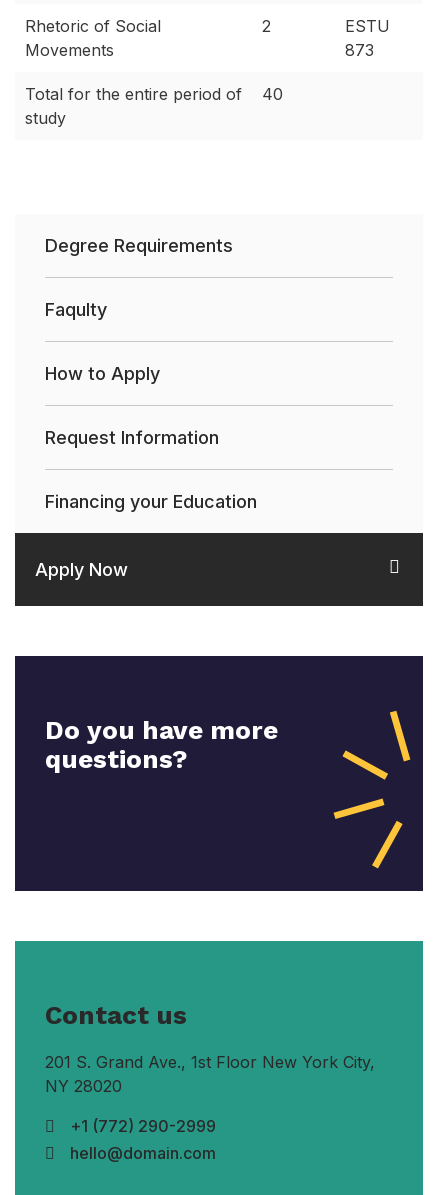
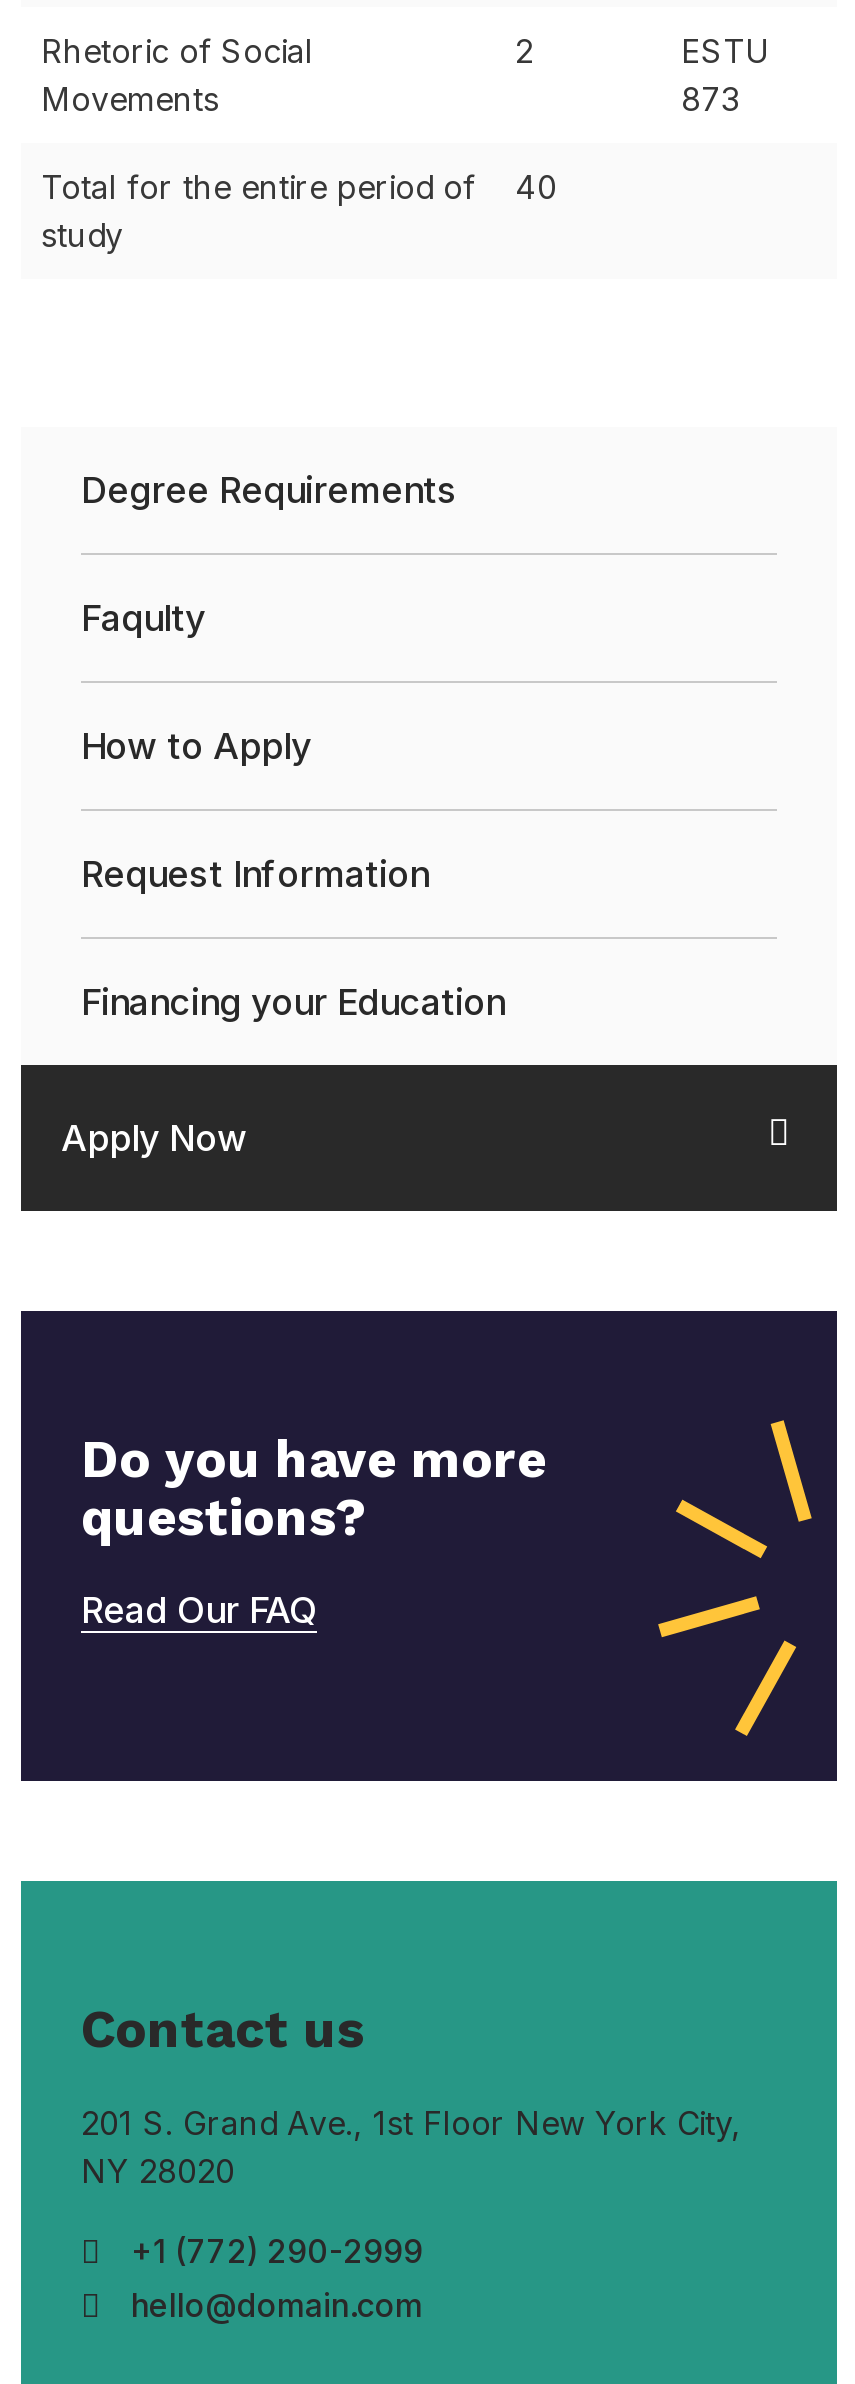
none -> [81,1589,317,1631] Read Our FAQ

